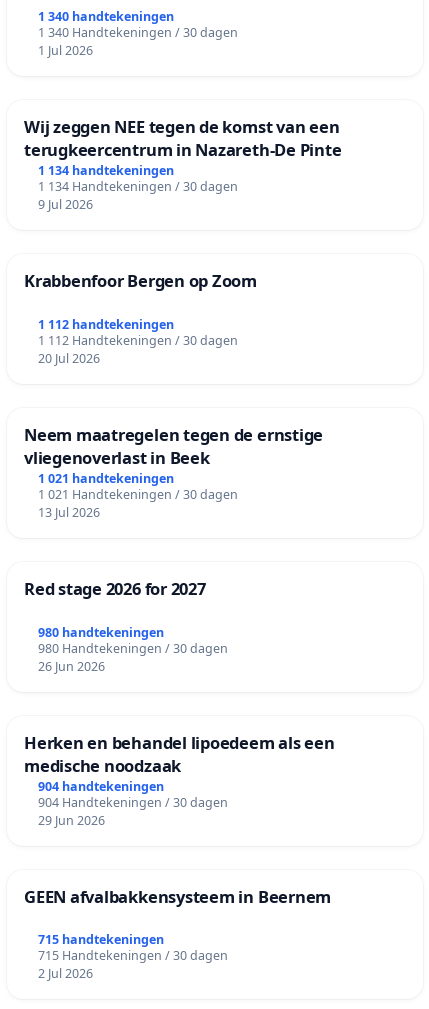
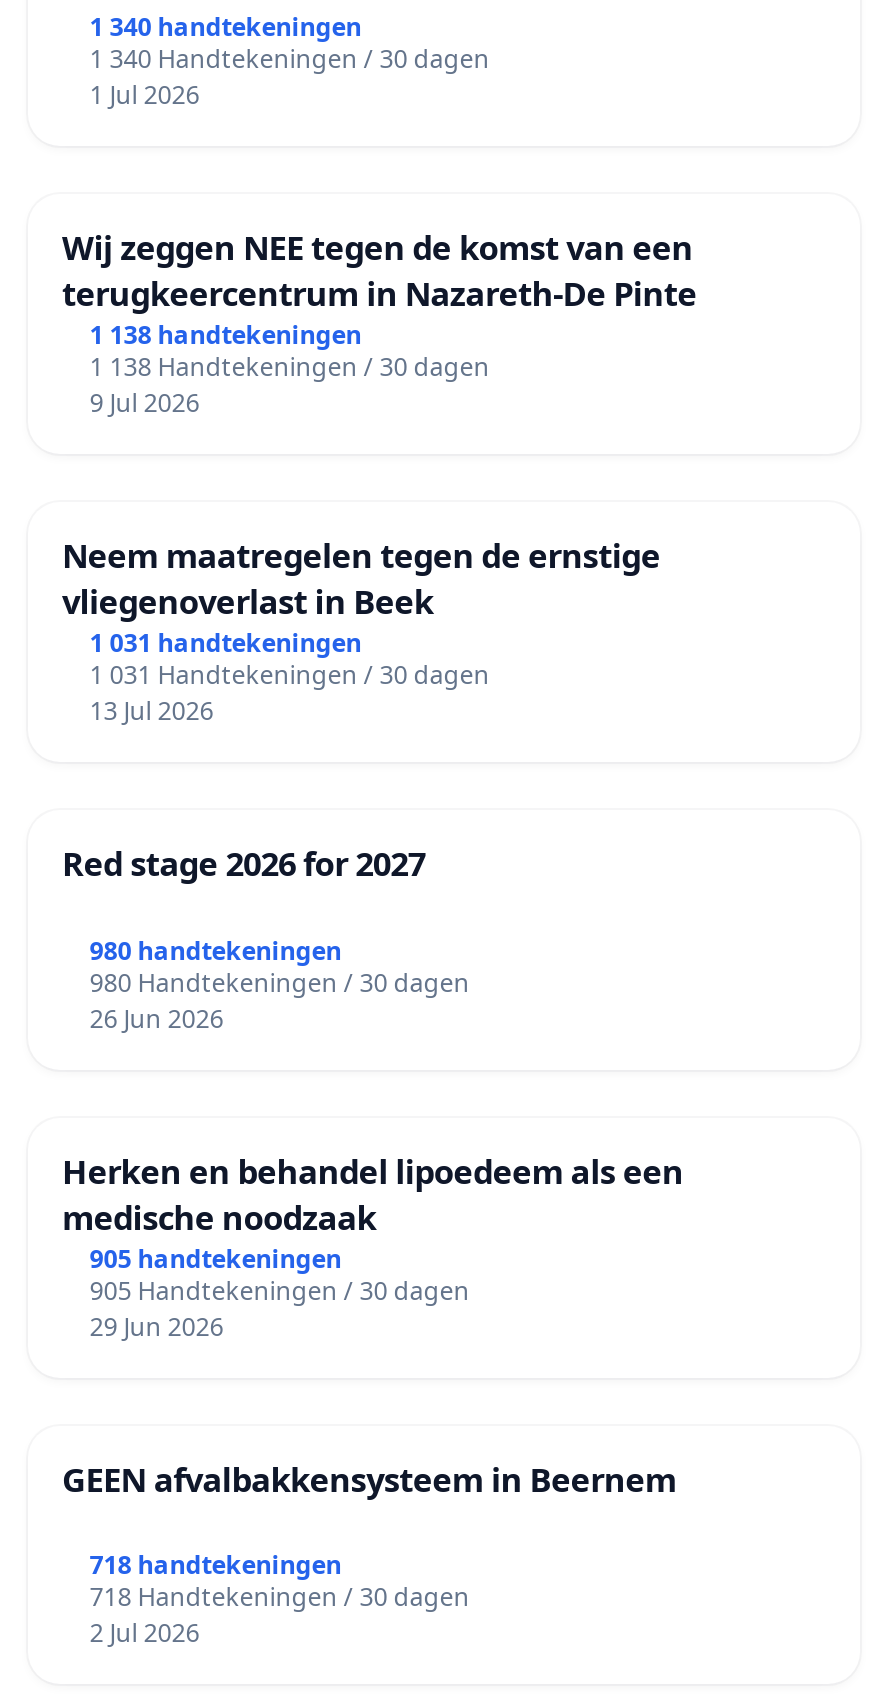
[38,162,174,179] 1 134 handtekeningen -> [90,318,362,352] 1 138 handtekeningen
[38,178,238,195] 1 134 Handtekeningen / 30 dagen -> [90,350,490,384] 1 138 Handtekeningen / 30 dagen
[24,269,257,367] Krabbenfoor Bergen op Zoom | 1 112 handtekeningen | 1 112 Handtekeningen / 30 dagen | 20 Jul 2026 -> none
[38,470,174,487] 1 021 handtekeningen -> [90,626,362,660] 1 031 handtekeningen
[38,486,238,503] 1 021 Handtekeningen / 30 dagen -> [90,658,490,692] 1 031 Handtekeningen / 30 dagen
[38,778,164,795] 904 handtekeningen -> [90,1242,342,1276] 905 handtekeningen
[38,794,228,811] 904 Handtekeningen / 30 dagen -> [90,1274,470,1308] 905 Handtekeningen / 30 dagen
[38,931,164,948] 715 handtekeningen -> [90,1549,342,1583] 718 handtekeningen
[38,947,228,964] 715 Handtekeningen / 30 dagen -> [90,1581,470,1615] 718 Handtekeningen / 30 dagen

